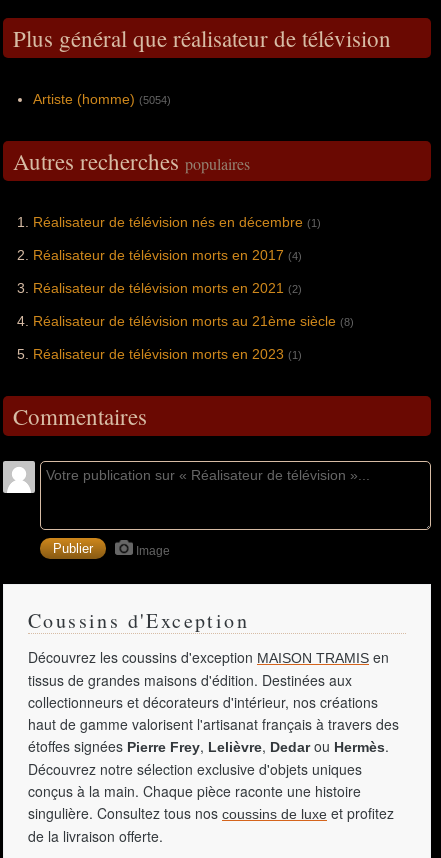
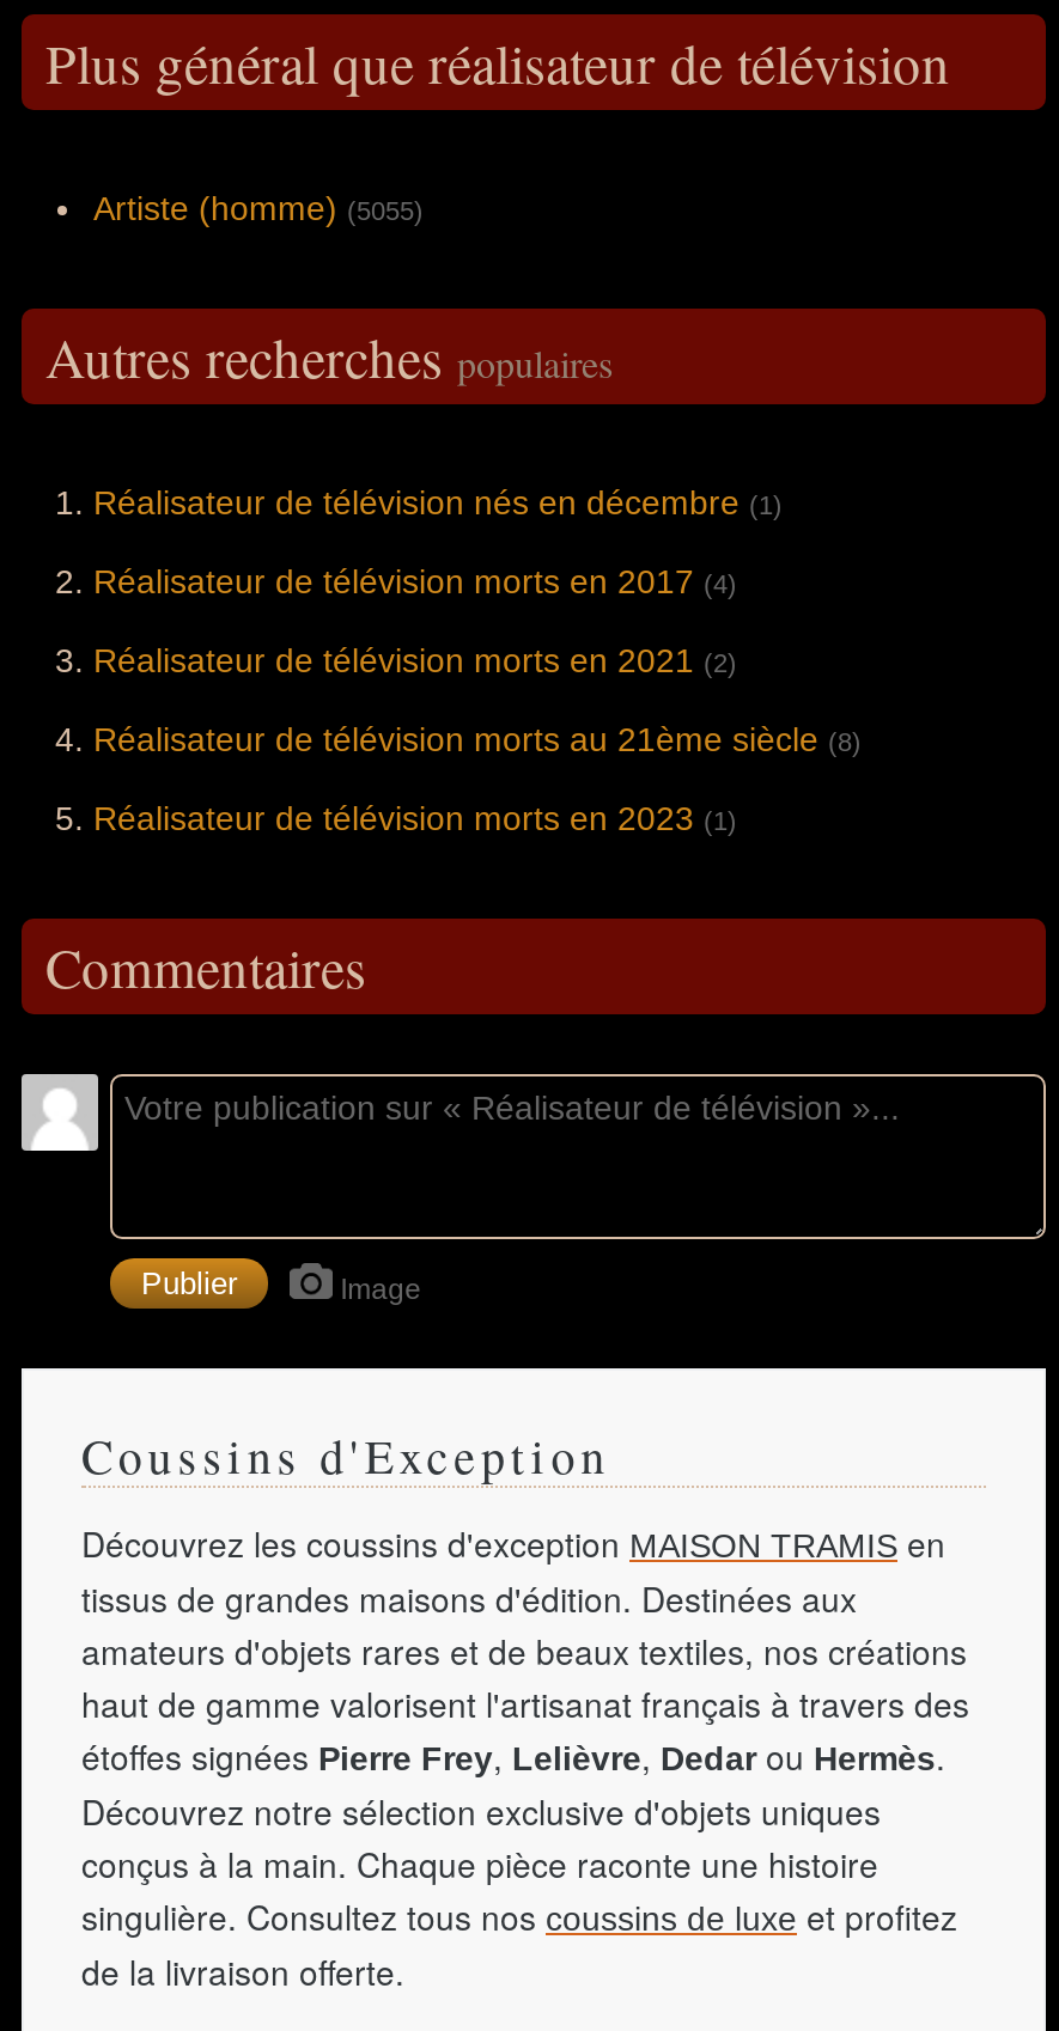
[33,91,171,107] Artiste (homme) (5054) -> [93,190,424,228] Artiste (homme) (5055)
[28,692,378,712] collectionneurs et décorateurs d'intérieur, nos créations -> [81,1628,967,1676] amateurs d'objets rares et de beaux textiles, nos créations

